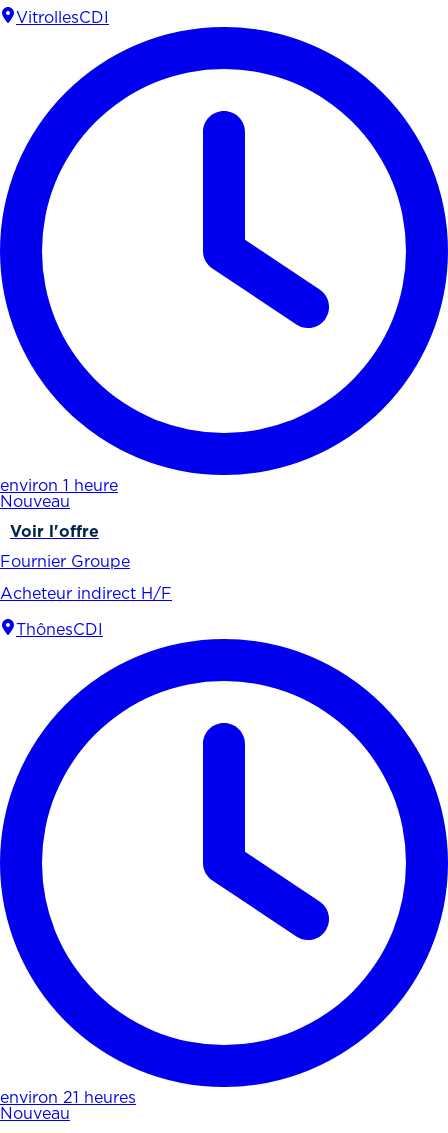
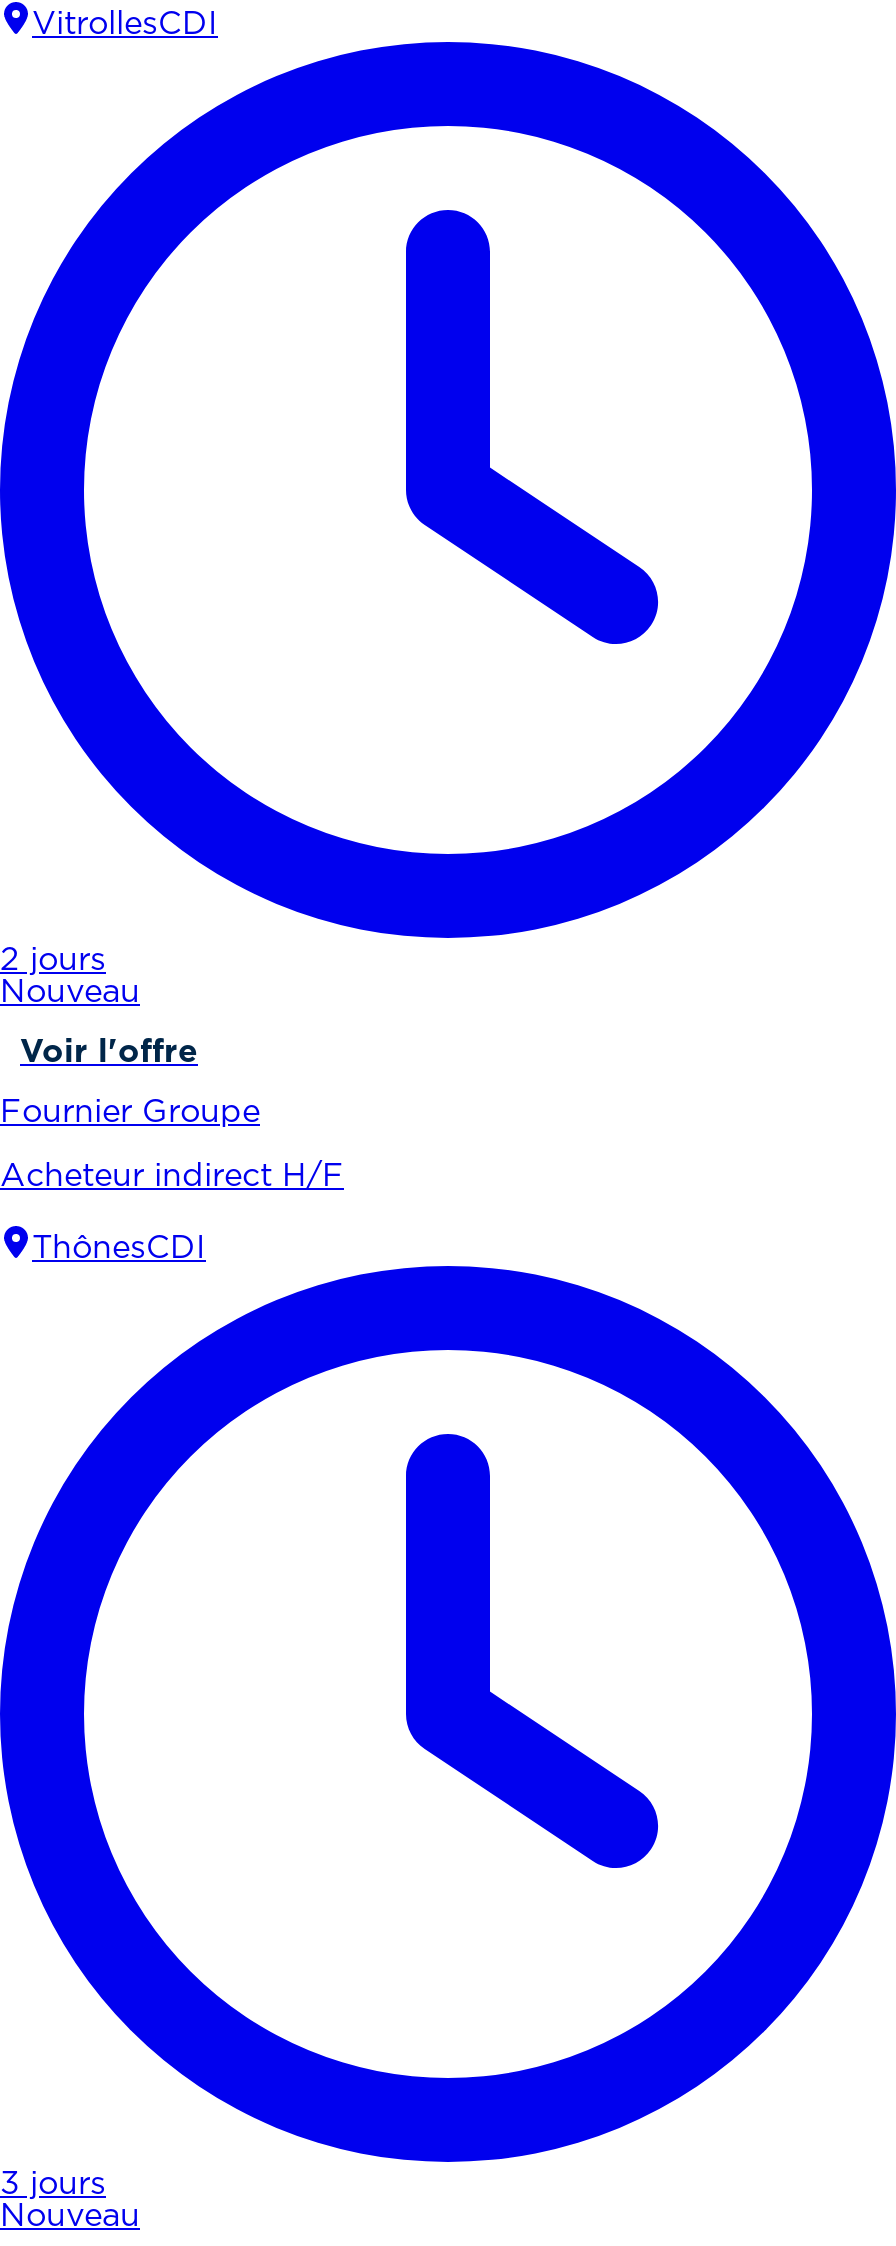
[0,479,118,494] environ 1 heure -> [0,947,106,977] 2 jours
[0,1091,136,1106] environ 21 heures -> [0,2171,106,2201] 3 jours

